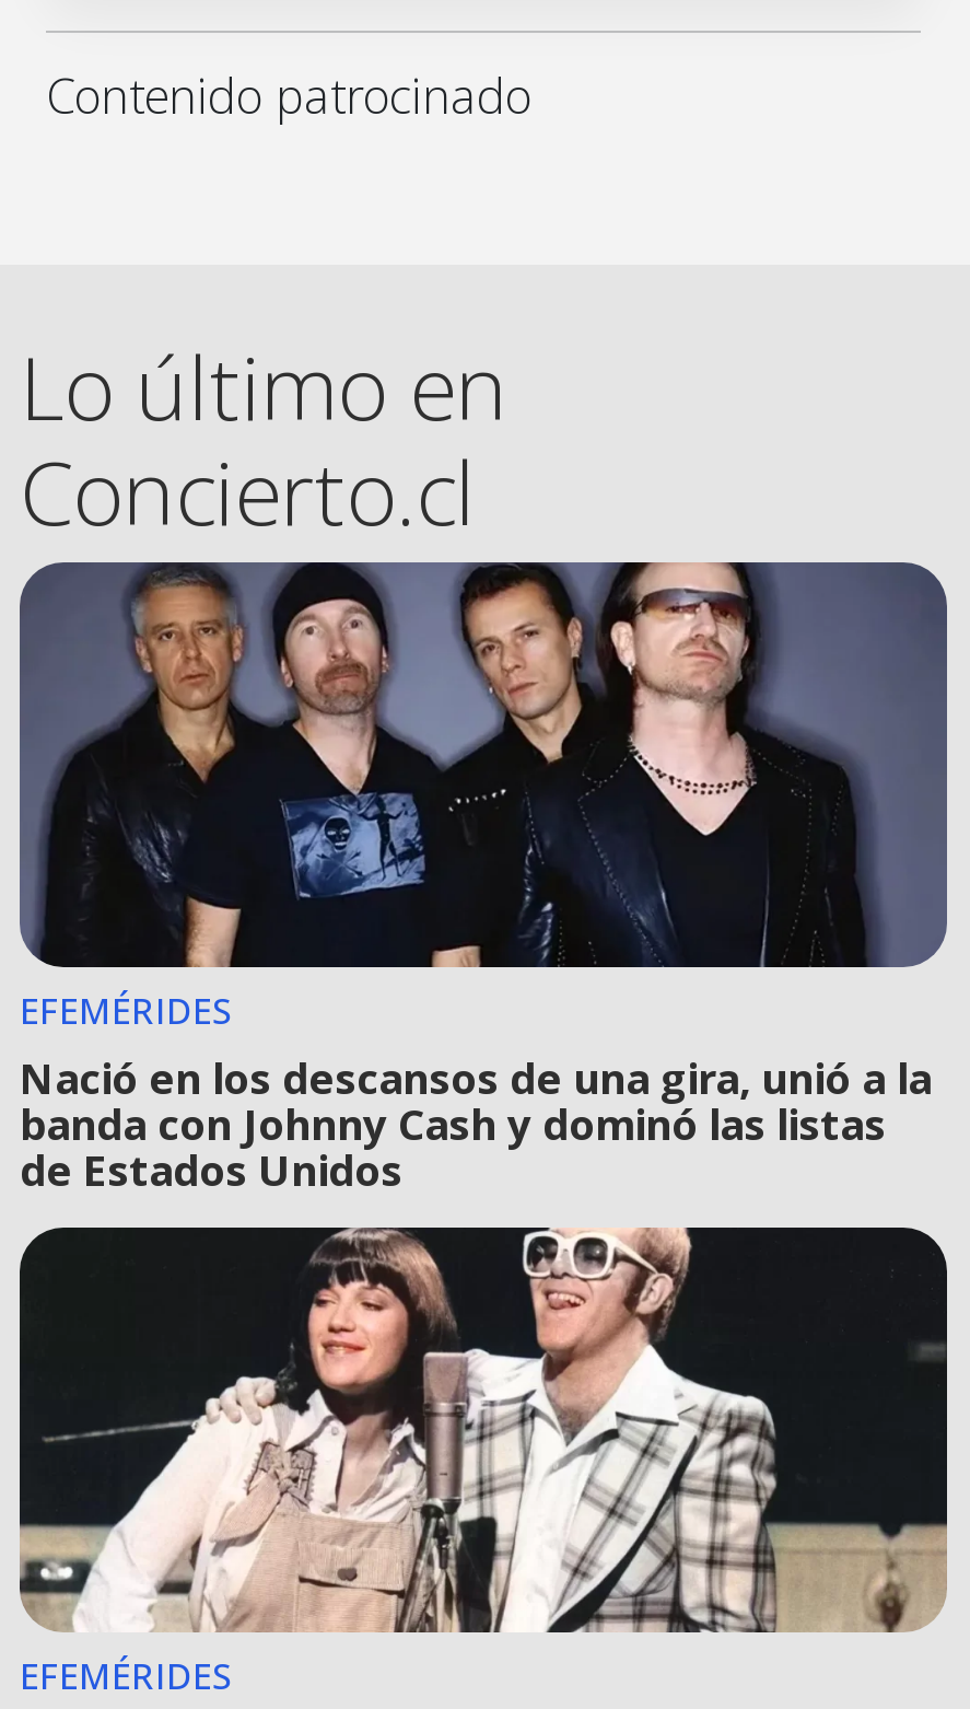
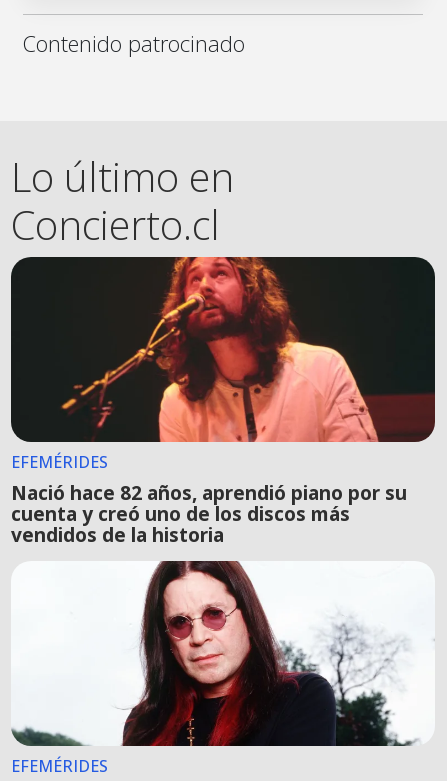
[17,560,947,1198] [image] | Nació en los descansos de una gira, unió a la | banda con Johnny Cash y dominó las listas | de Estados Unidos -> [10,256,435,547] [image] | Nació hace 82 años, aprendió piano por su | cuenta y creó uno de los discos más | vendidos de la historia
[17,1225,949,1635] [image] -> [11,560,435,747] [image]

